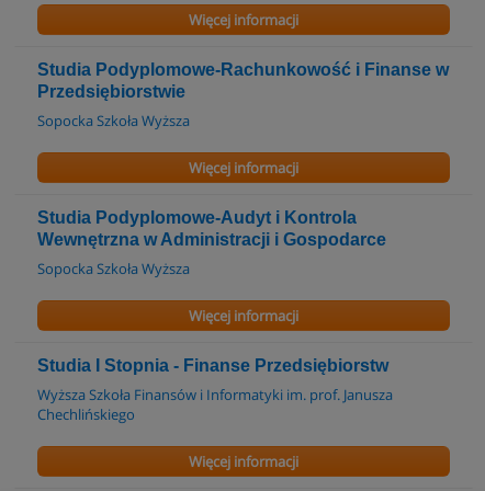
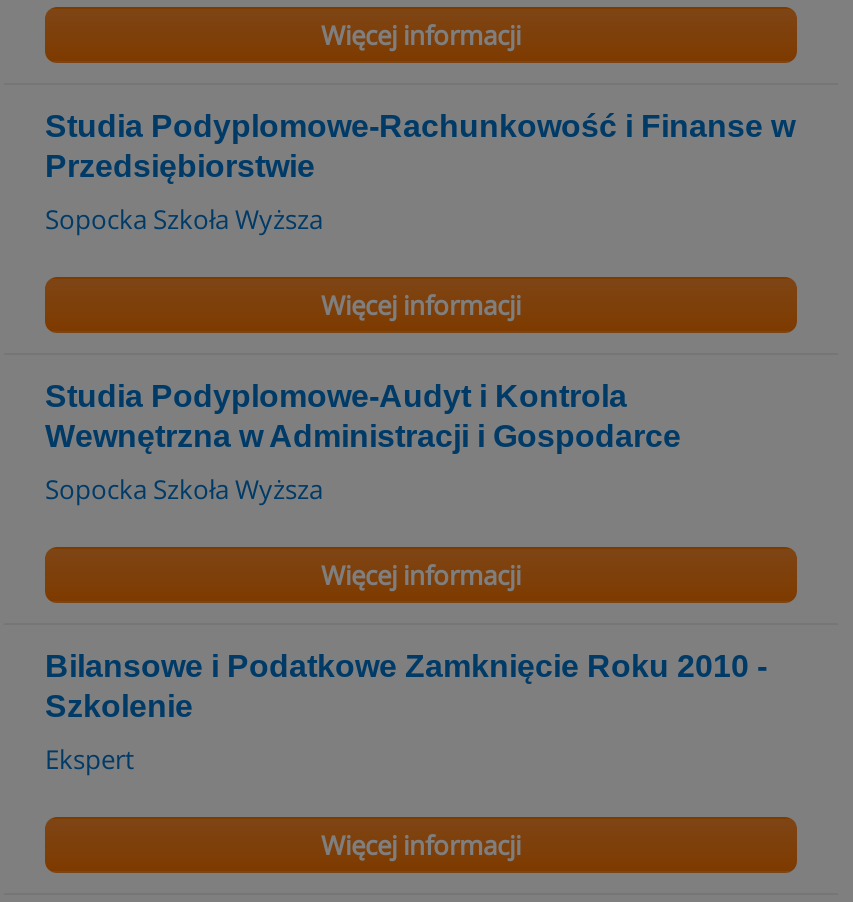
[37,356,388,375] Studia I Stopnia - Finanse Przedsiębiorstw -> [45,649,767,723] Bilansowe i Podatkowe Zamknięcie Roku 2010 - | Szkolenie
[37,385,393,424] Wyższa Szkoła Finansów i Informatyki im. prof. Janusza | Chechlińskiego -> [45,741,135,777] Ekspert

